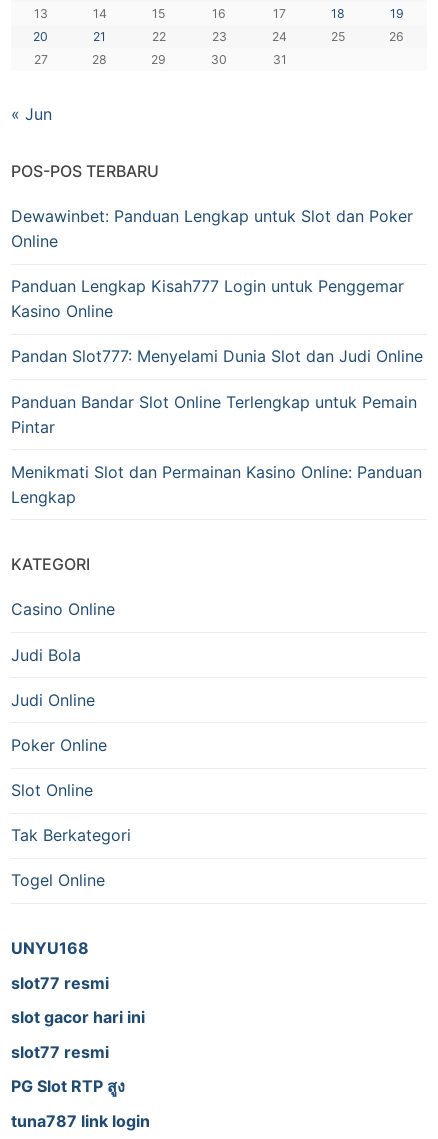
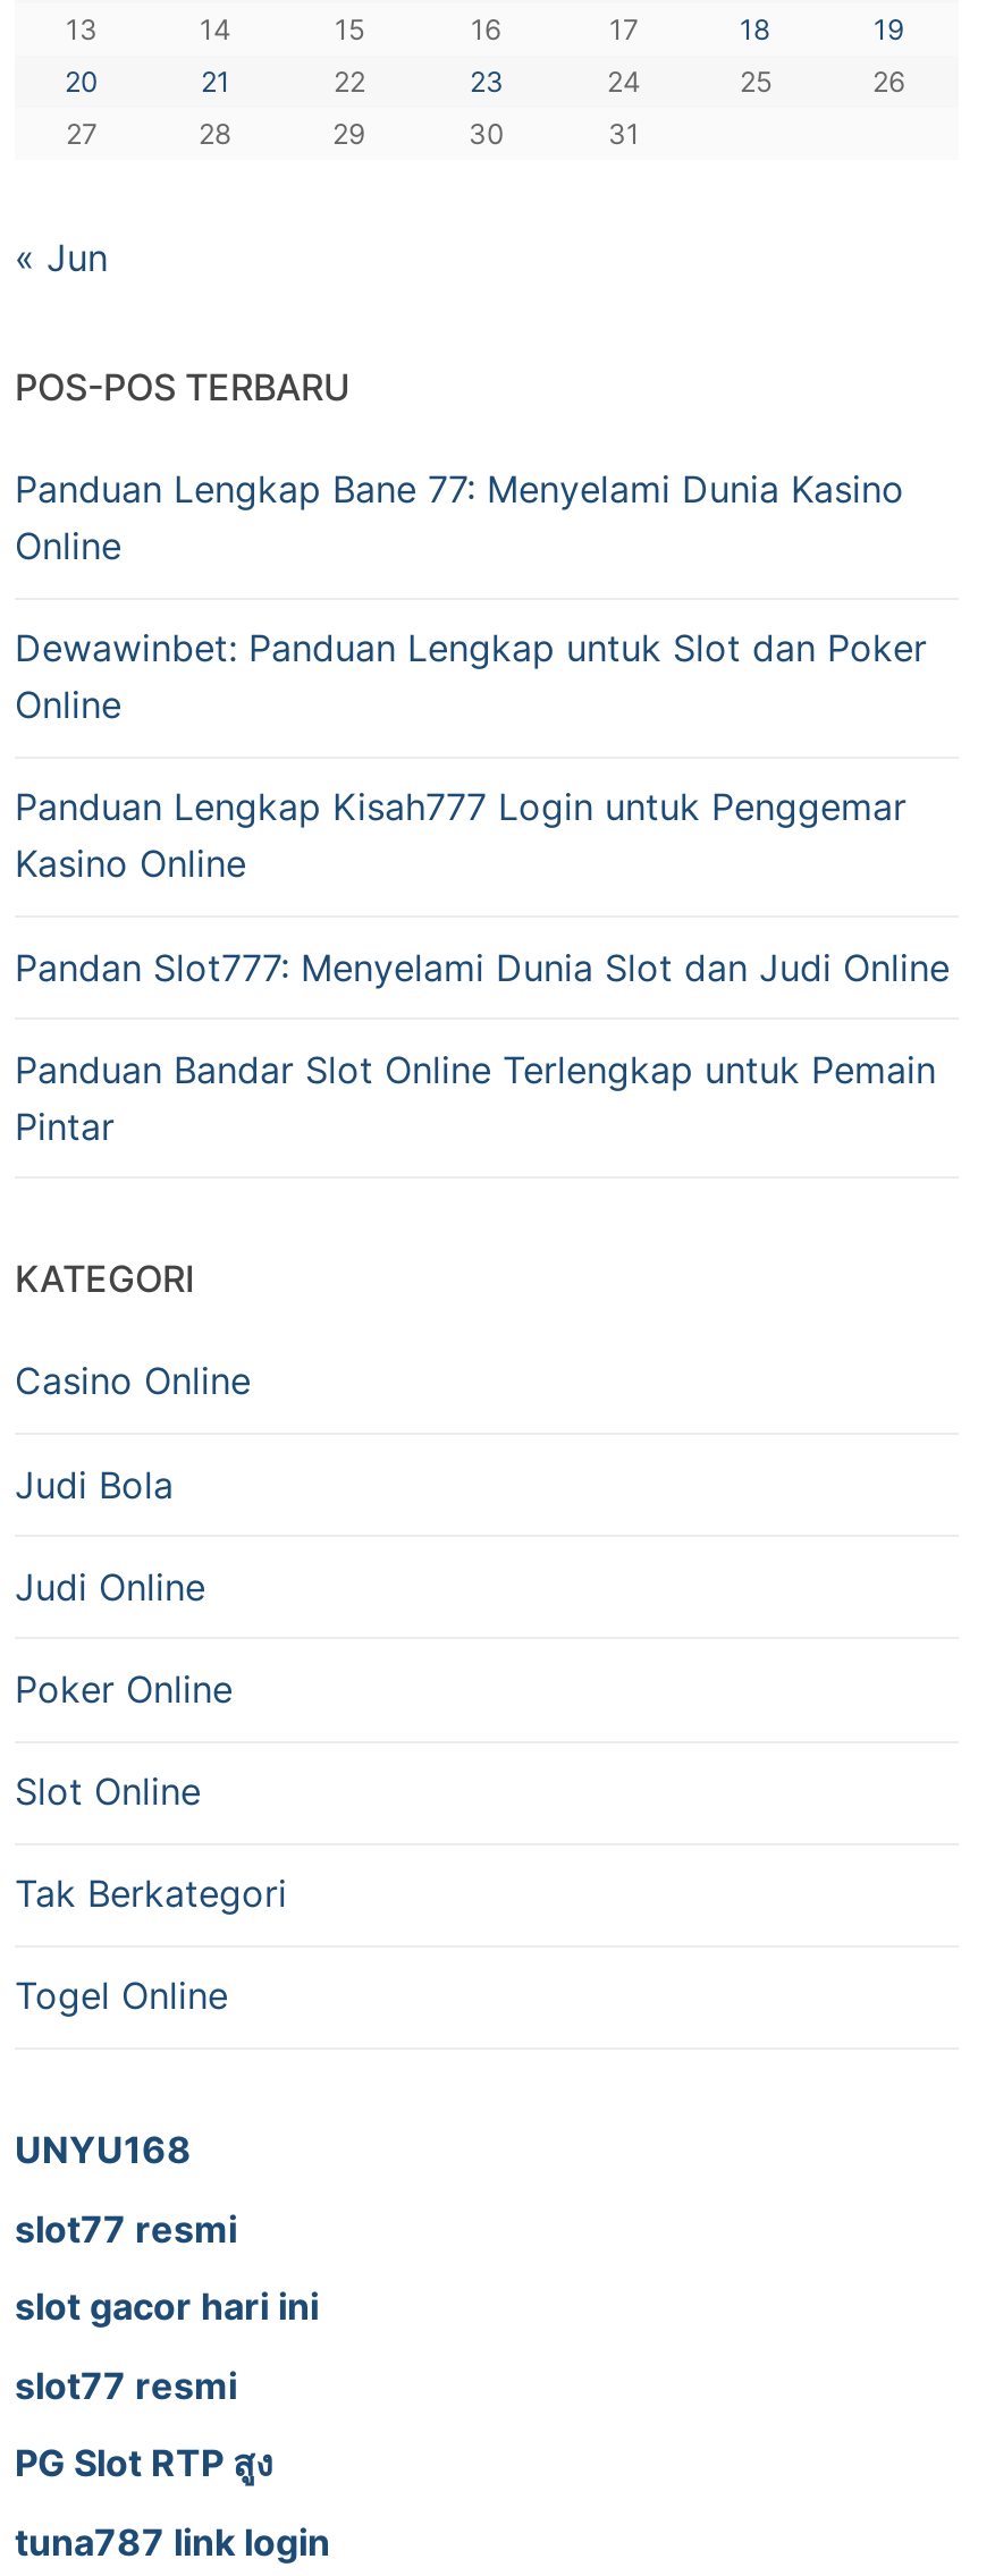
none -> [15,466,904,568] Panduan Lengkap Bane 77: Menyelami Dunia Kasino | Online
moved [11,206,423,437] -> [15,625,950,1149]: Dewawinbet: Panduan Lengkap untuk Slot dan Poker | Online | Panduan Lengkap Kisah777 Login untuk Penggemar | Kasino Online | Pandan Slot777: Menyelami Dunia Slot dan Judi Online | Panduan Bandar Slot Online Terlengkap untuk Pemain | Pintar
[11,462,422,507] Menikmati Slot dan Permainan Kasino Online: Panduan | Lengkap -> none

